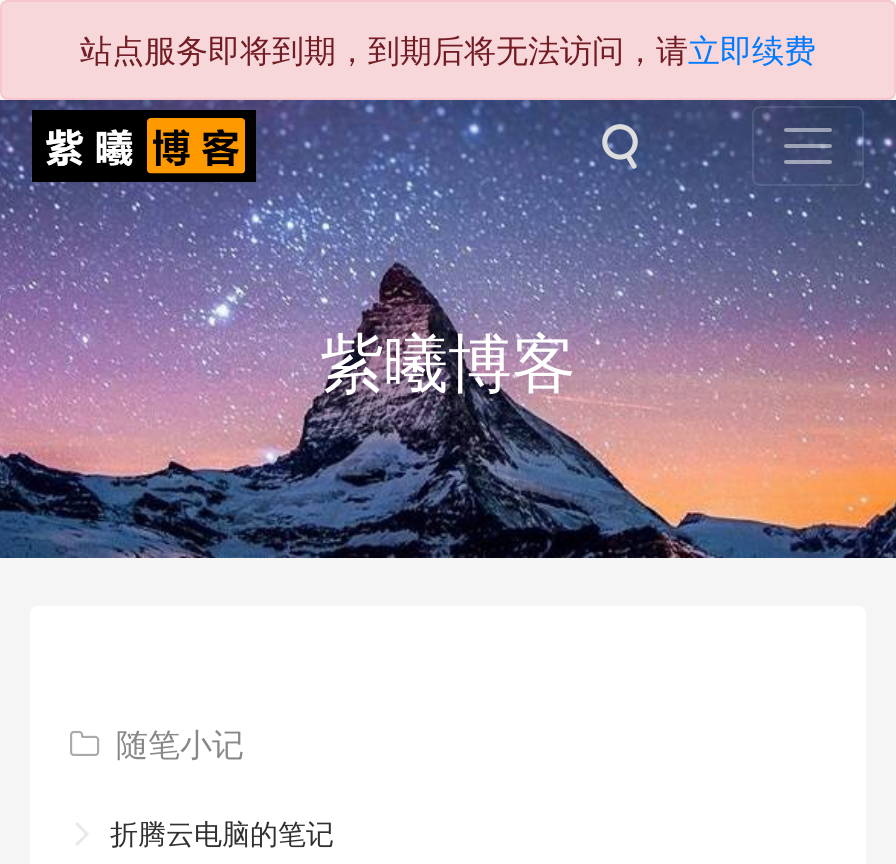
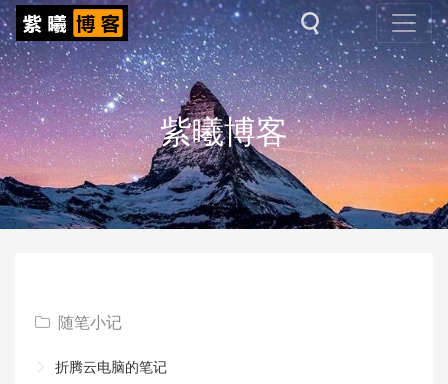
[80,30,816,70] 站点服务即将到期，到期后将无法访问，请立即续费 -> none

